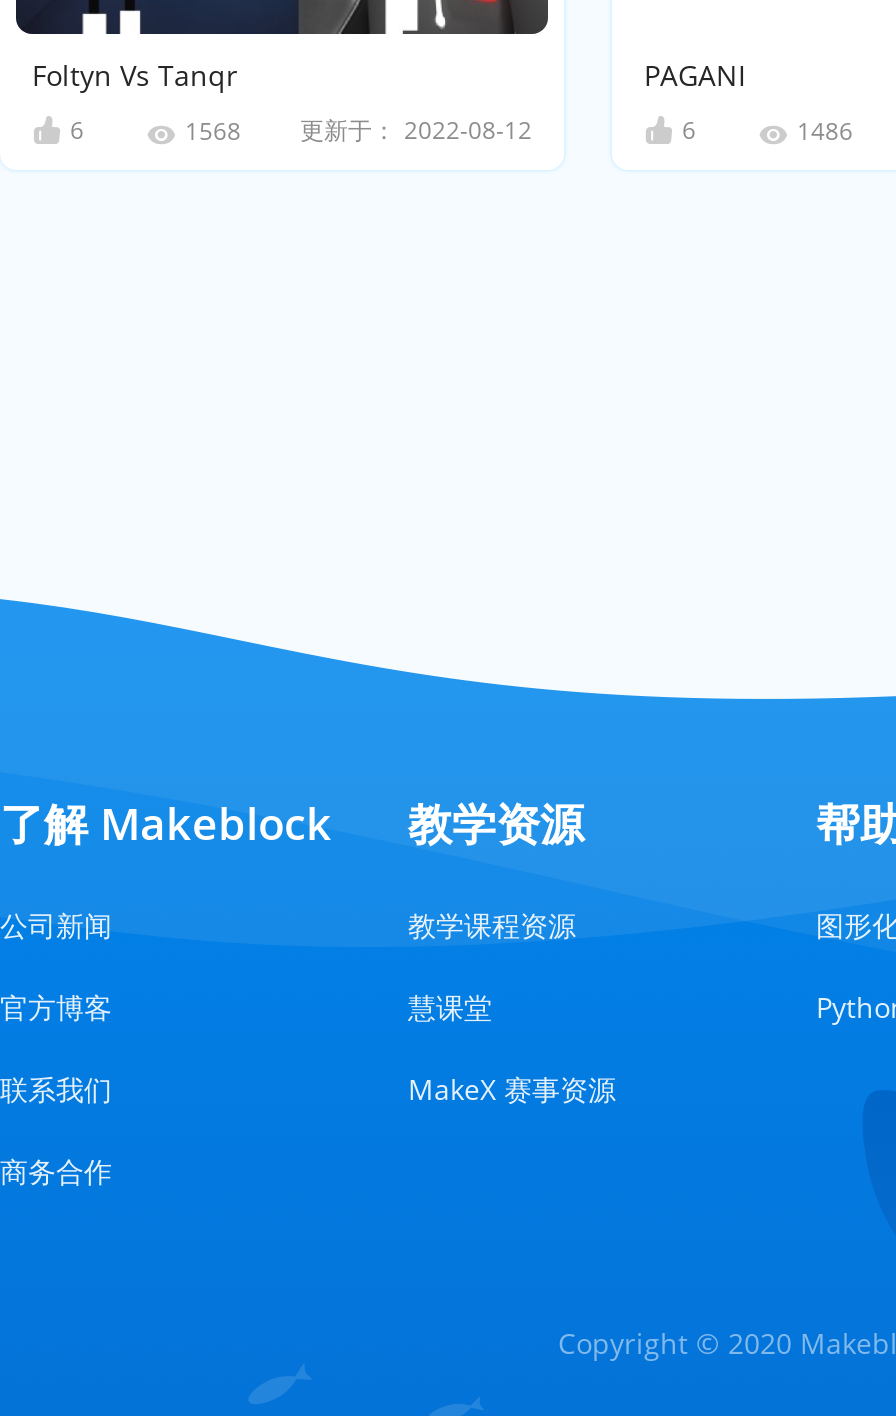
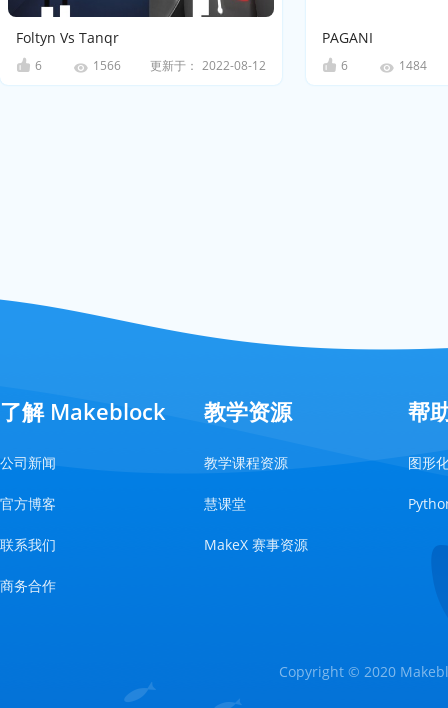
[185,113,532,148] 1568 更新于： 2022-08-12 -> [92,57,266,74] 1566 更新于： 2022-08-12
[797,114,853,148] 1486 -> [398,57,426,74] 1484

